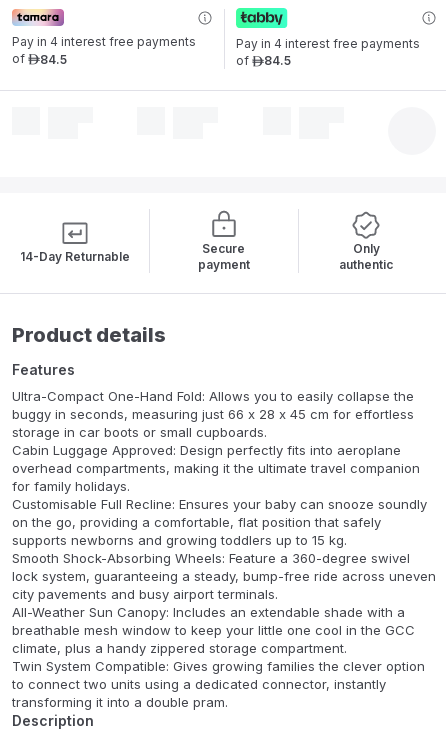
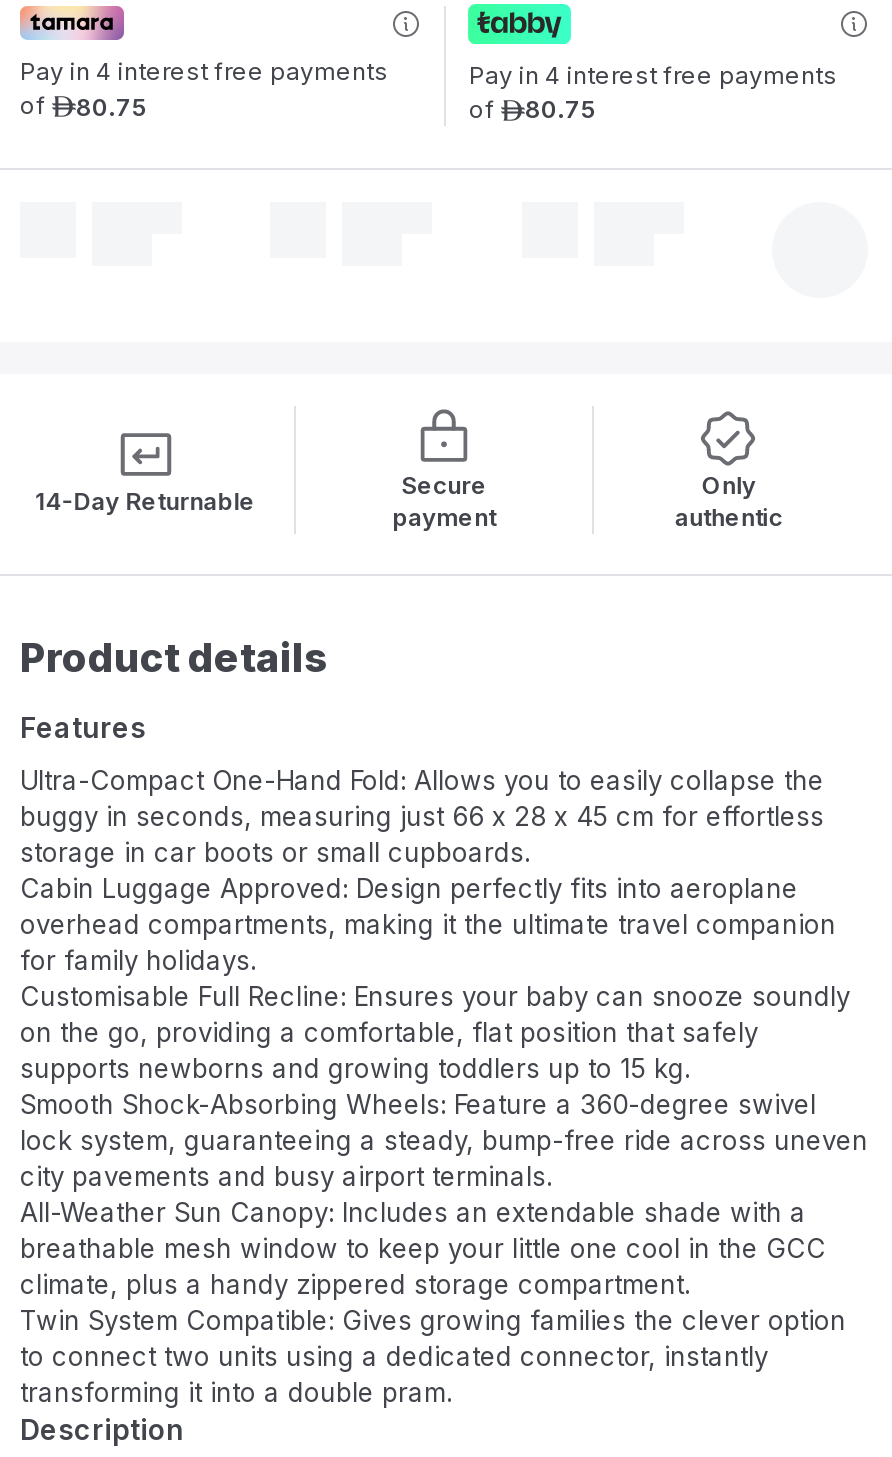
[12,51,67,67] of ê84.5 -> [20,91,146,122] of ê80.75
[236,53,291,68] of ê84.5 -> [469,94,595,125] of ê80.75

